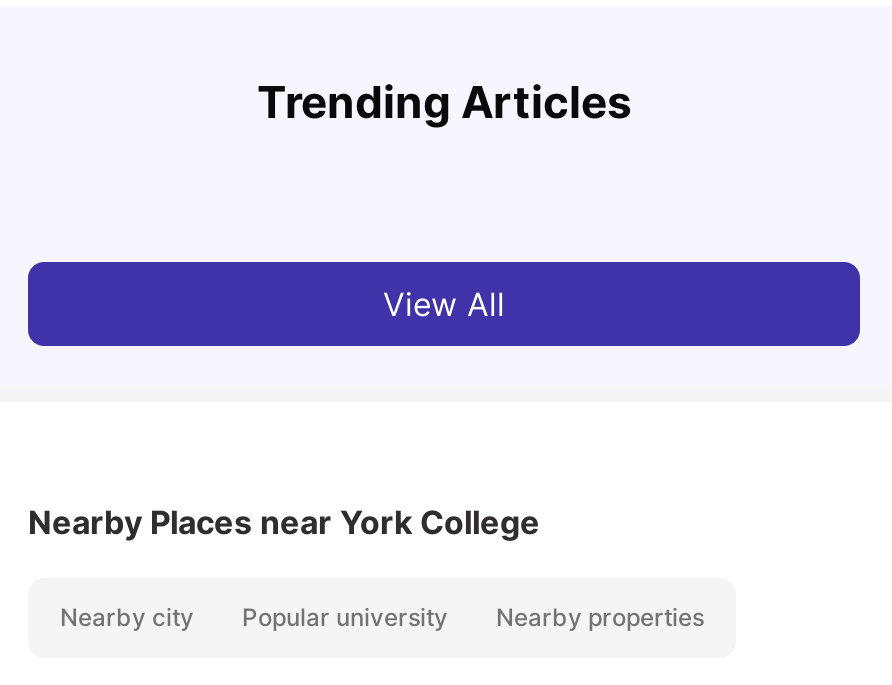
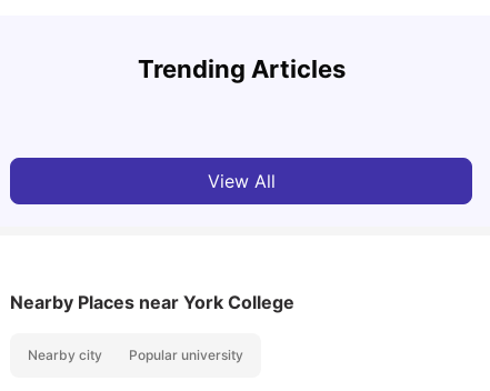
[496,602,704,632] Nearby properties -> none

